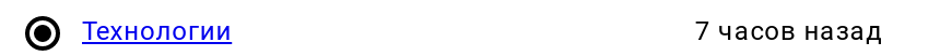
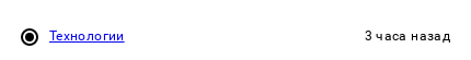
[695,16,882,46] 7 часов назад -> [364,29,450,44] 3 часа назад

